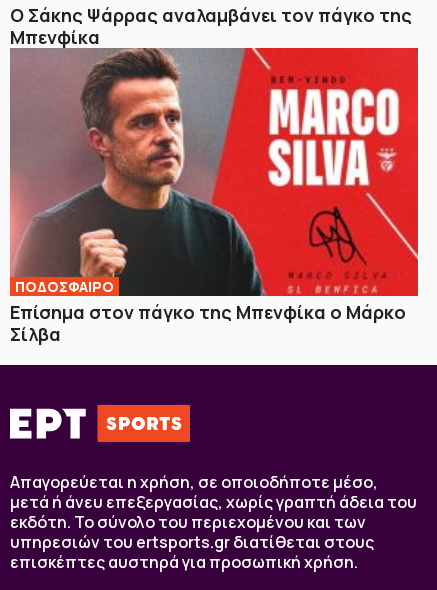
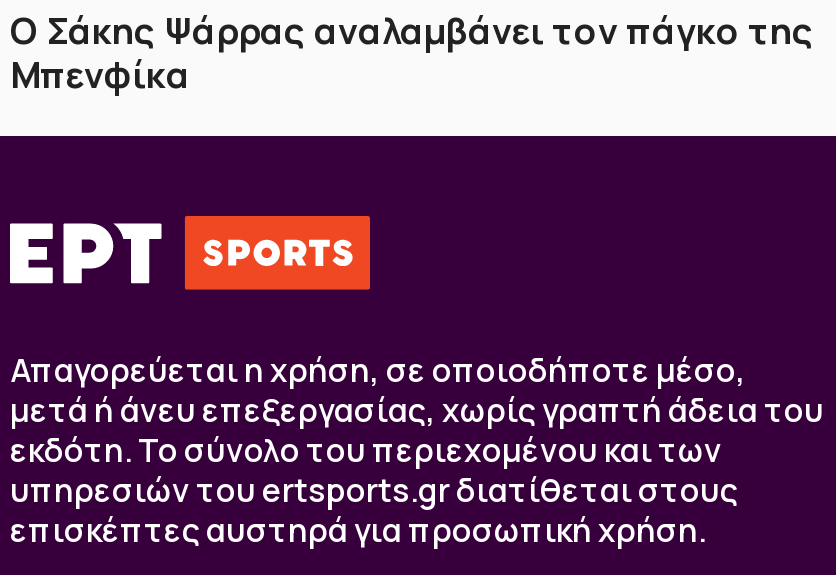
[9,47,419,346] [image] | ΠΟΔΟΣΦΑΙΡΟ | Επίσημα στον πάγκο της Μπενφίκα ο Μάρκο | Σίλβα -> none

